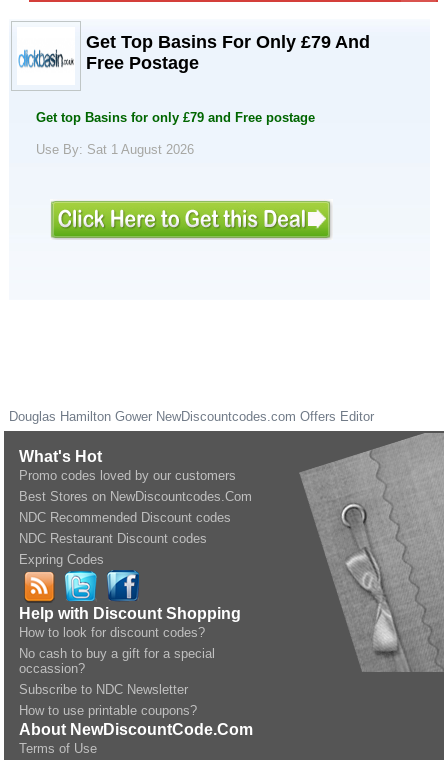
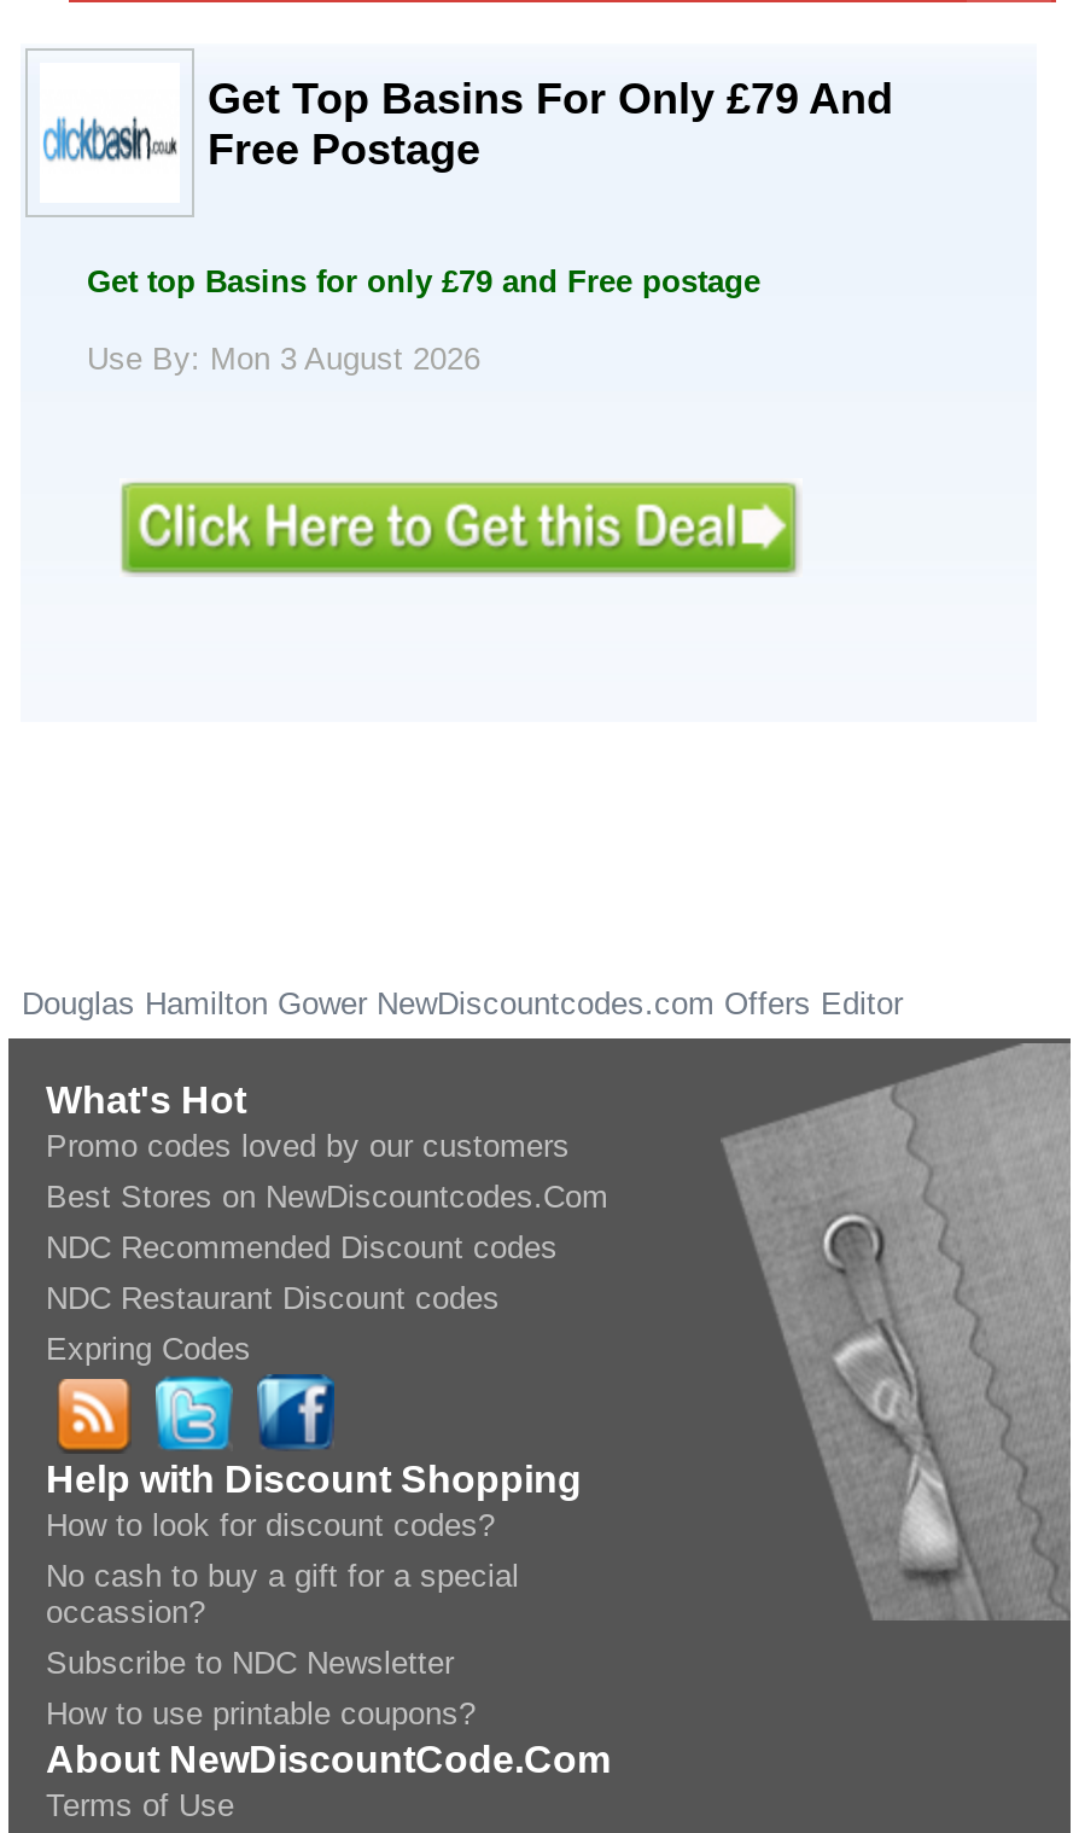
[36,142,194,157] Use By: Sat 1 August 2026 -> [87,341,480,377] Use By: Mon 3 August 2026

